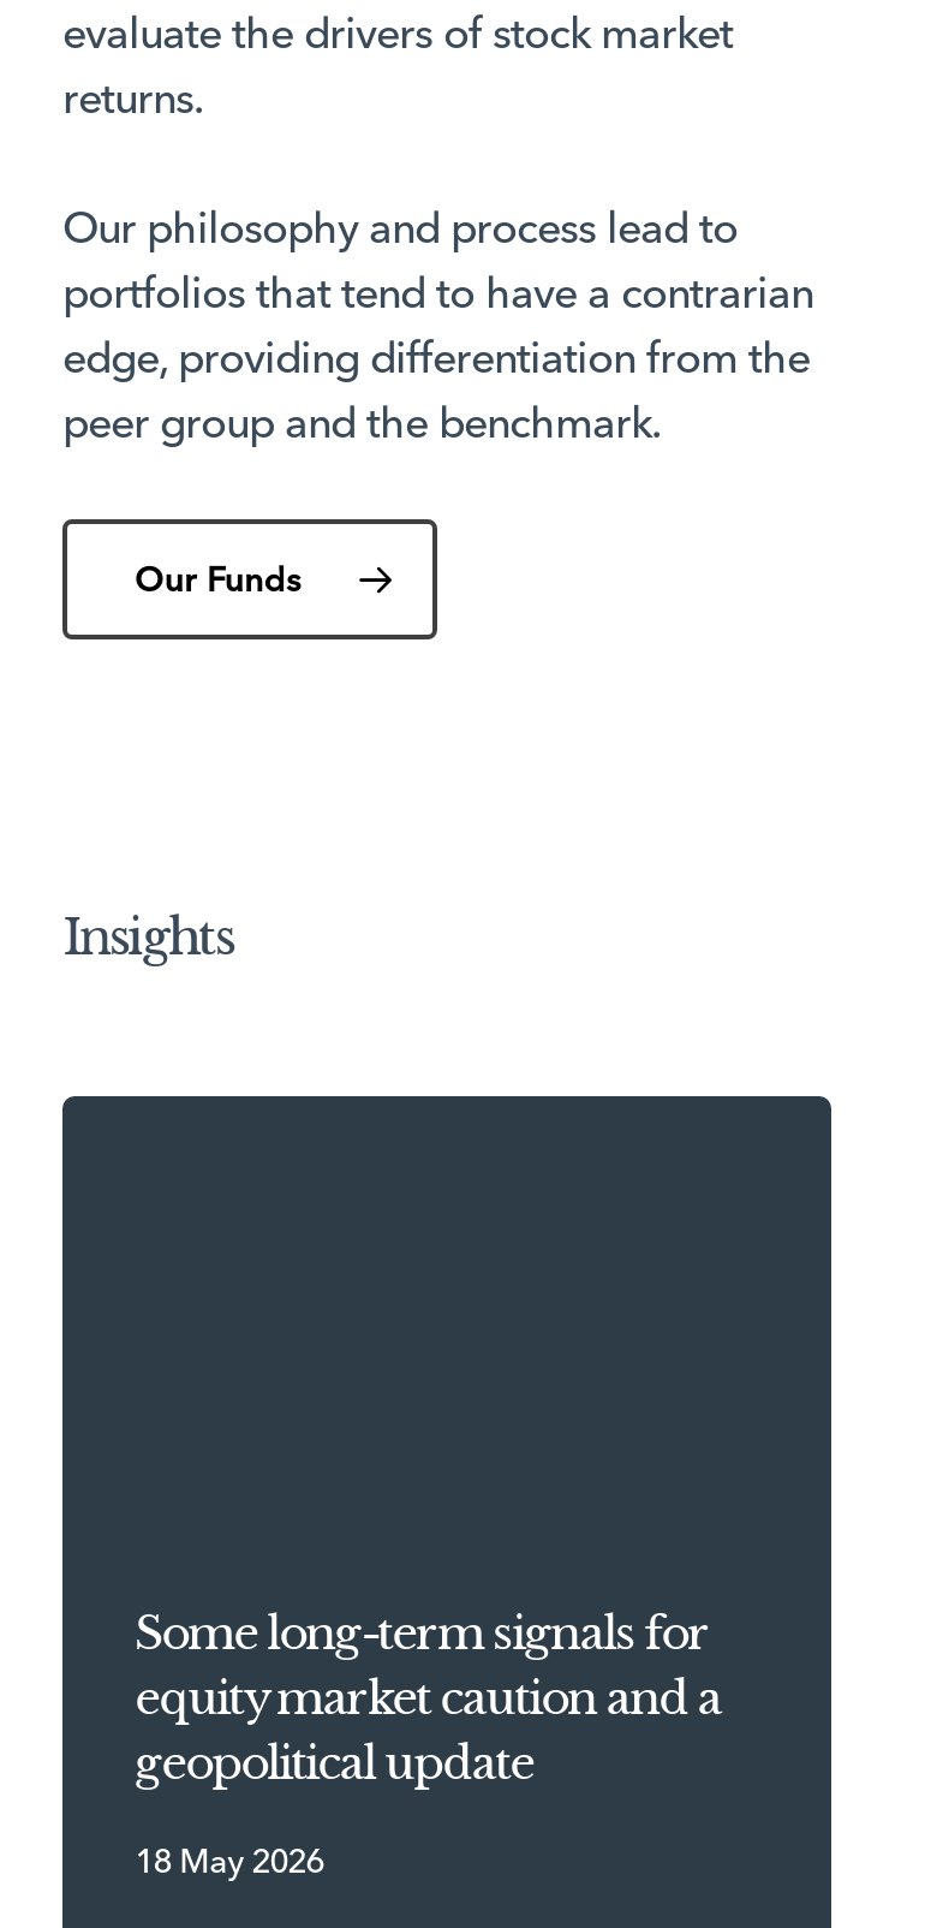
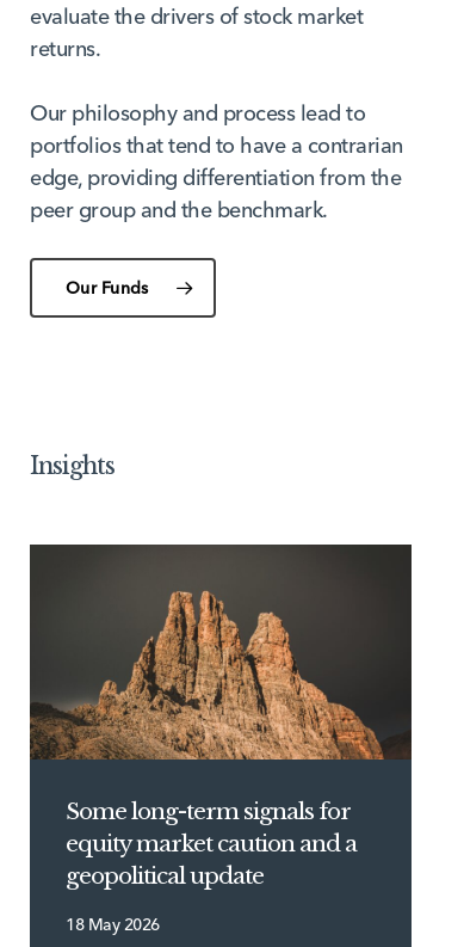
none -> [30,546,412,761] [image]

